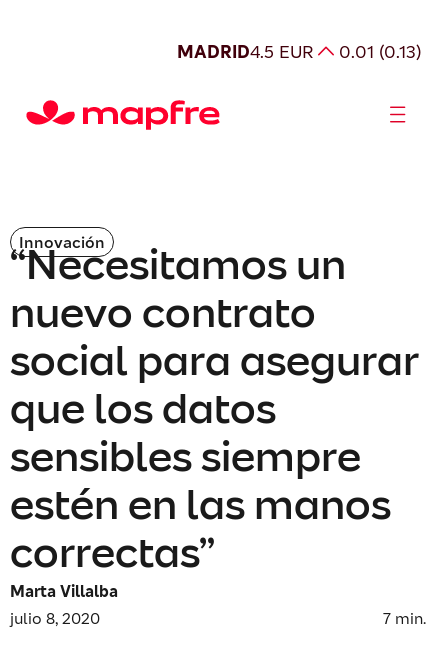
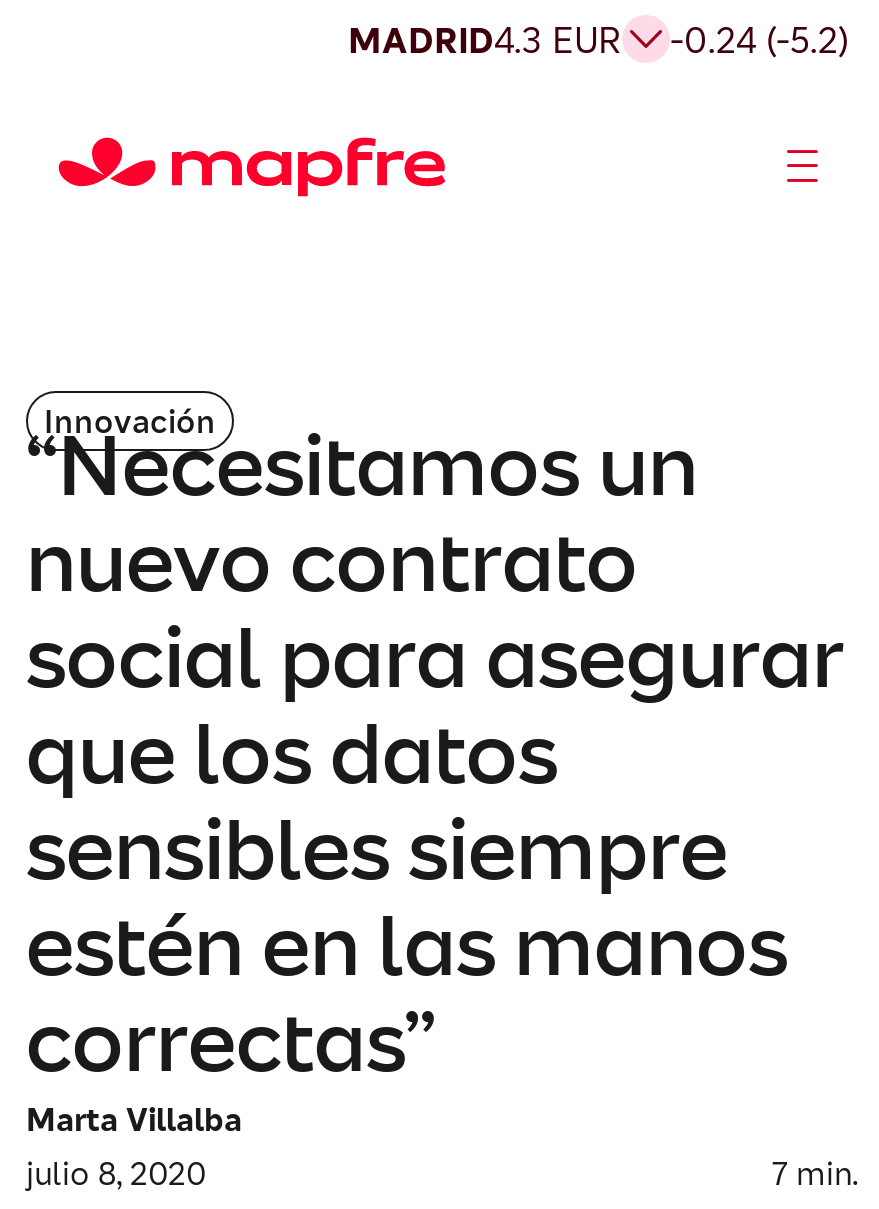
[177,39,314,62] MADRID4.5 EUR -> [348,16,622,62] MADRID4.3 EUR
[339,39,422,62] 0.01 (0.13) -> [670,16,850,62] -0.24 (-5.2)

